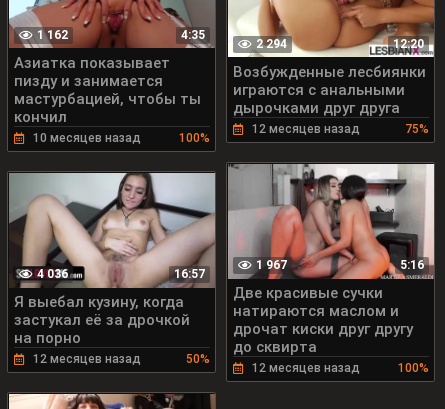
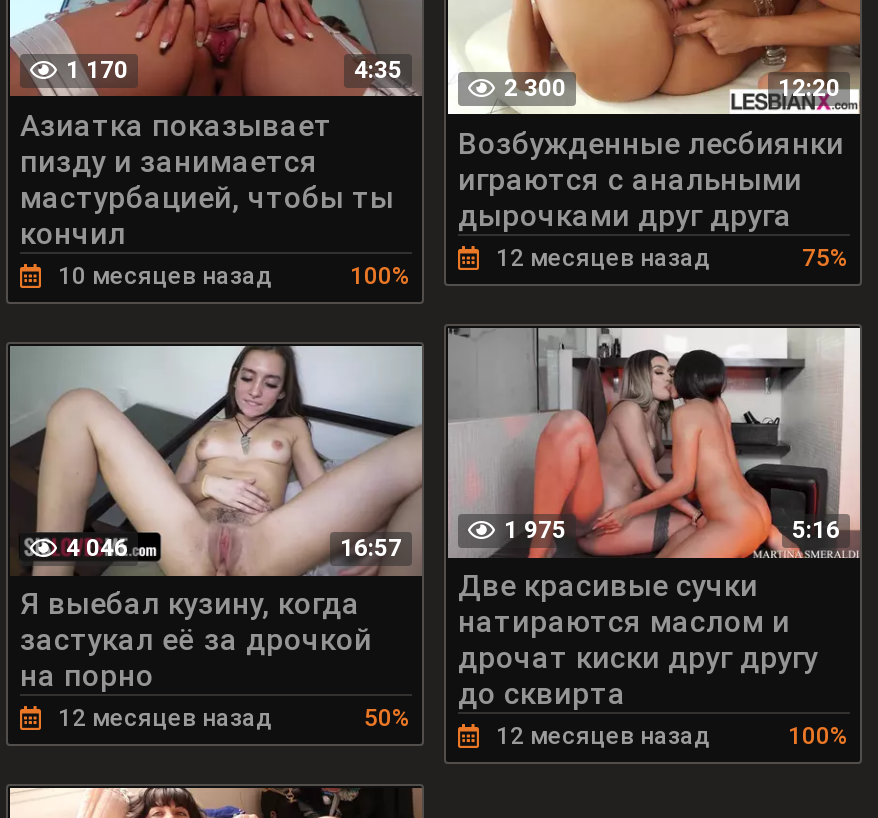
[37,27,68,41] 1 162 -> [66,55,128,83] 1 170
[256,36,287,50] 2 294 -> [504,73,566,101] 2 300
[256,258,287,272] 1 967 -> [504,516,566,544] 1 975
[37,267,68,281] 4 036 -> [66,534,128,562] 4 046

